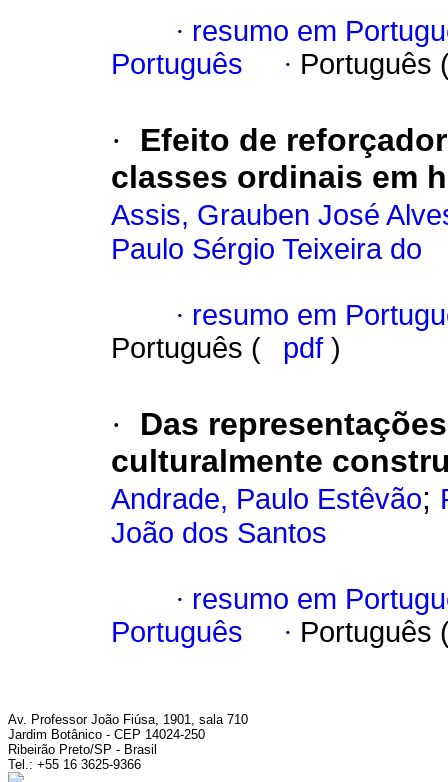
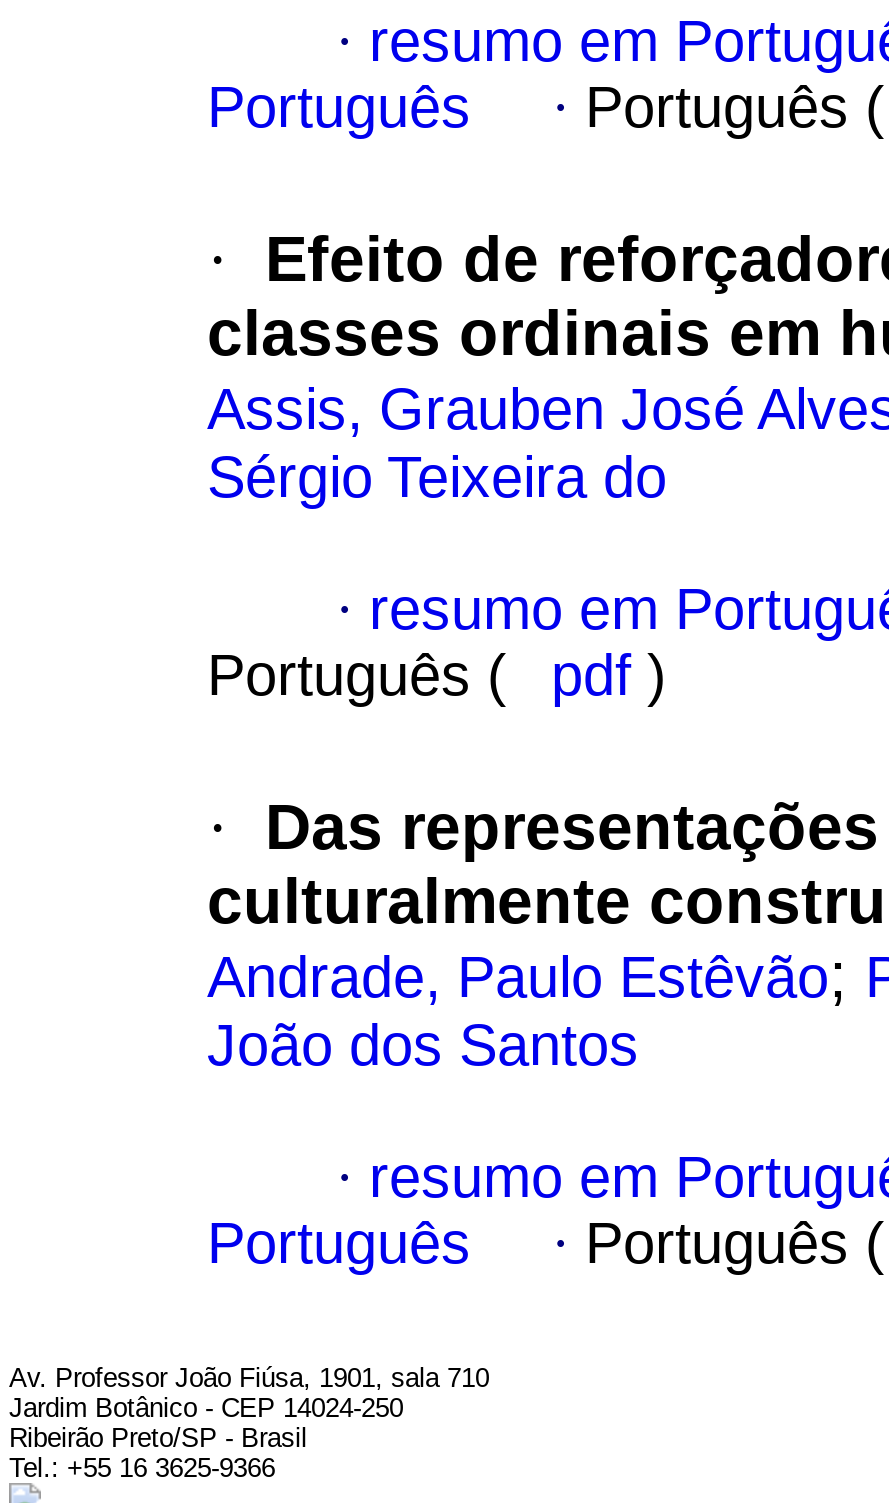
[111,233,422,265] Paulo Sérgio Teixeira do -> [207,446,667,510] Sérgio Teixeira do

